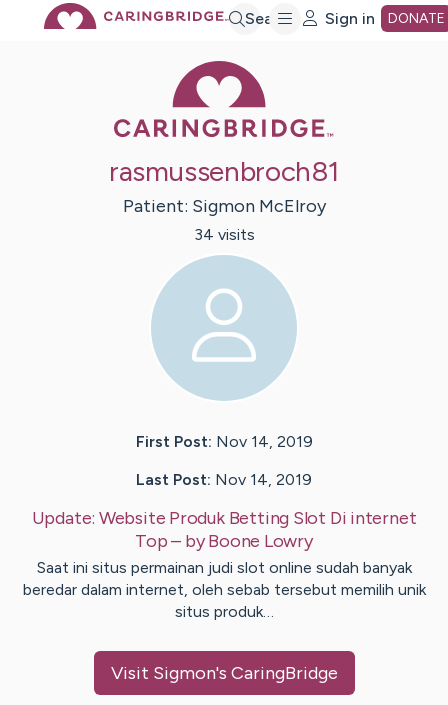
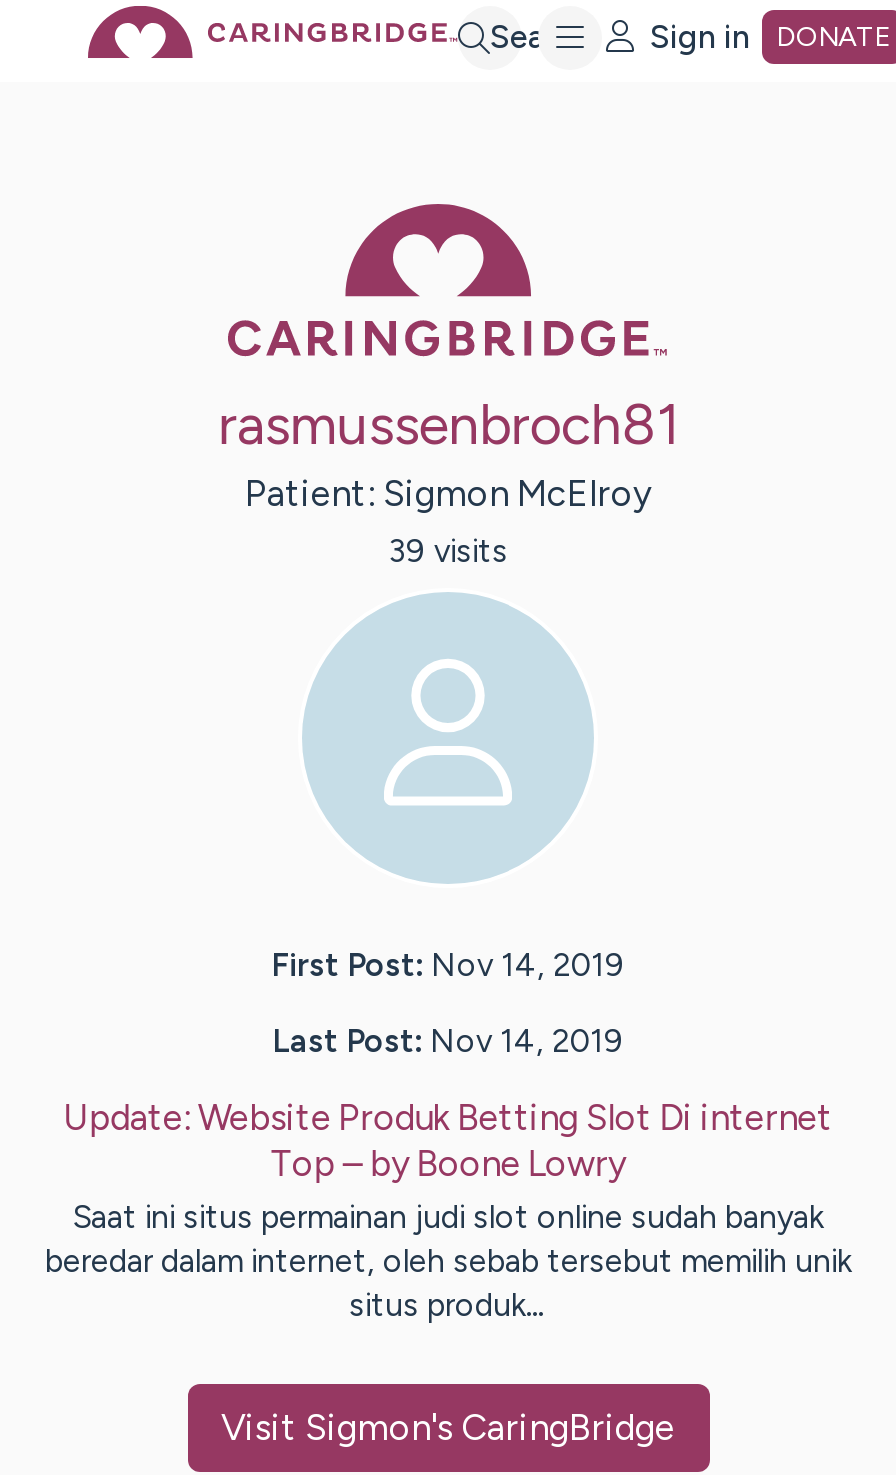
[193,225,254,244] 34 visits -> [388,532,508,570] 39 visits

